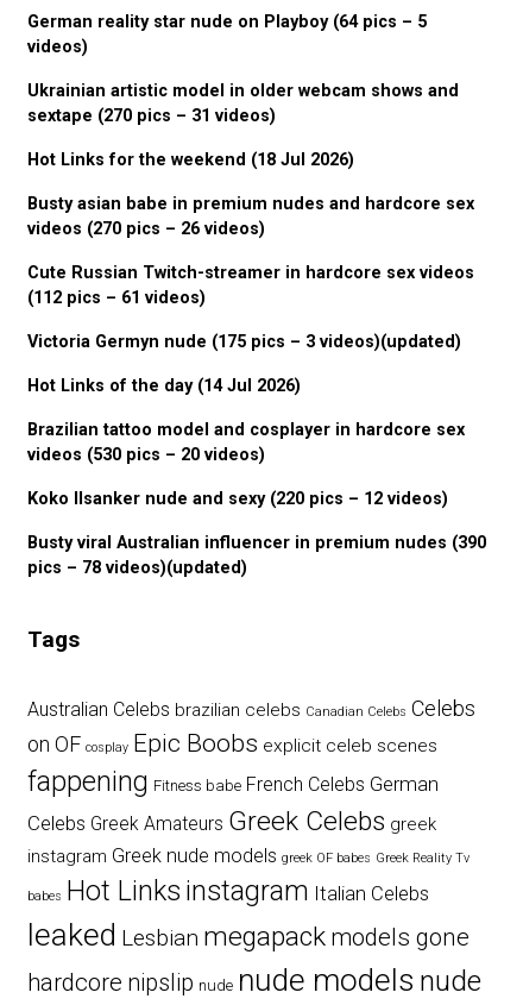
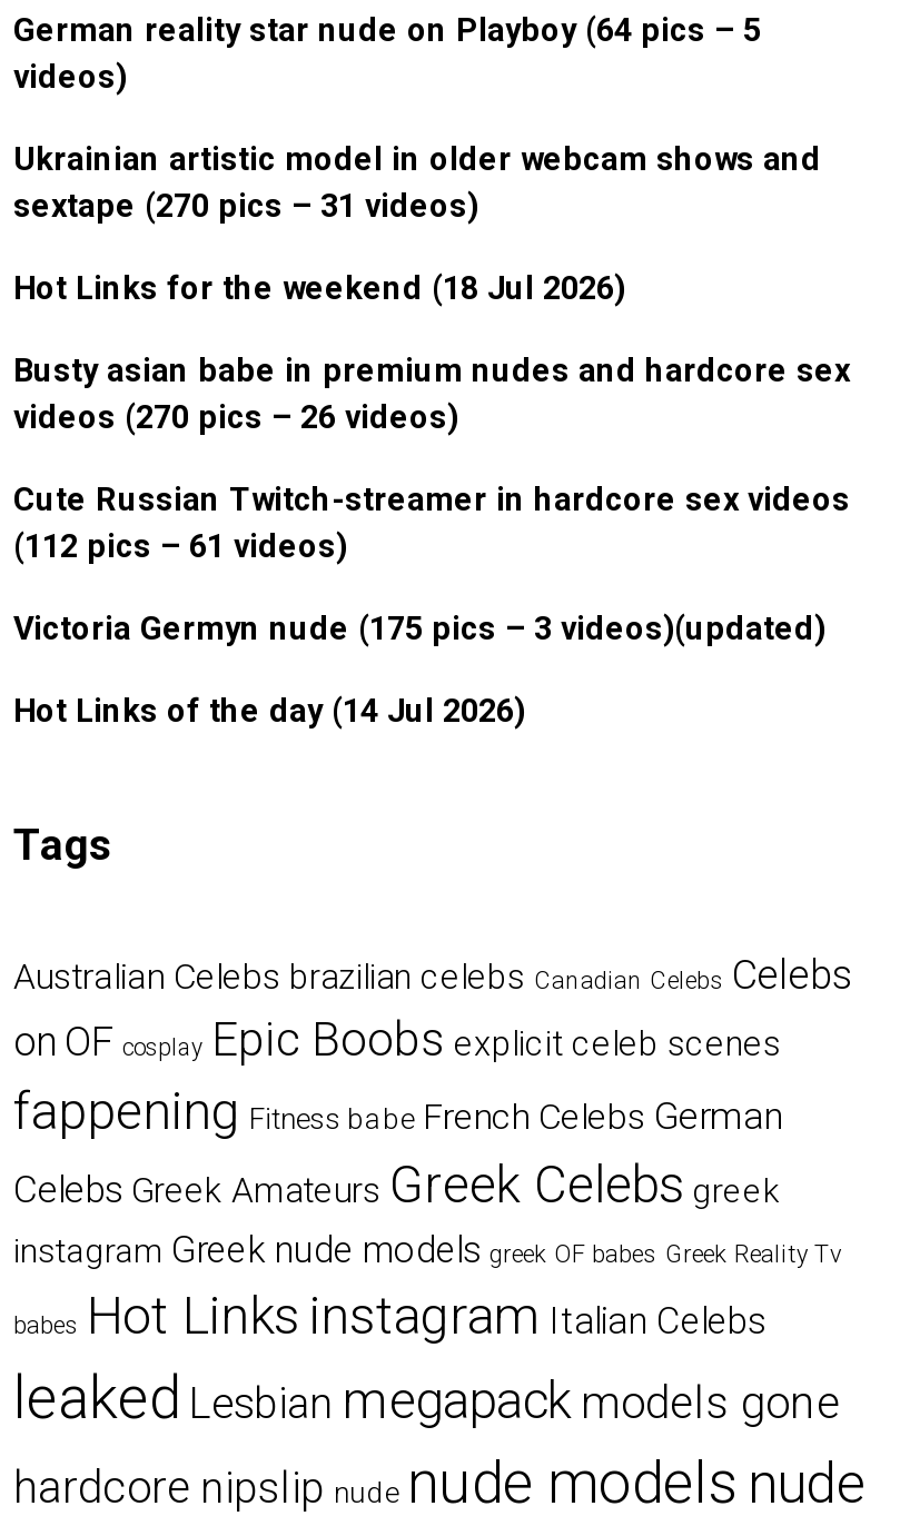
[27,420,486,578] Brazilian tattoo model and cosplayer in hardcore sex | videos (530 pics – 20 videos) | Koko Ilsanker nude and sexy (220 pics – 12 videos) | Busty viral Australian influencer in premium nudes (390 | pics – 78 videos)(updated) -> none

